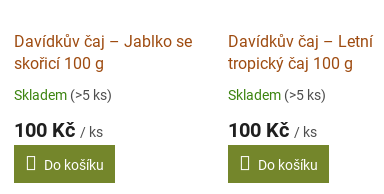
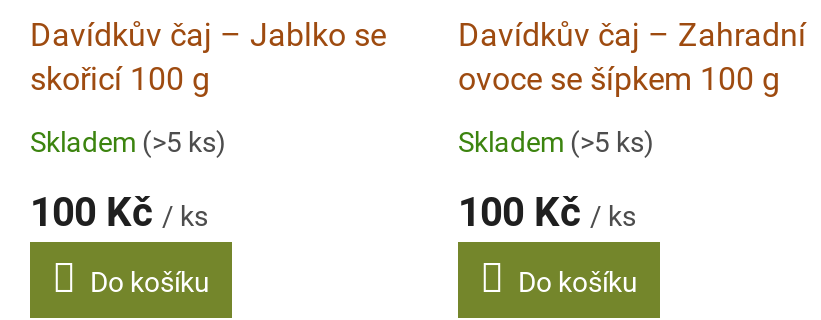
[228,32,373,73] Davídkův čaj – Letní | tropický čaj 100 g -> [458,16,806,98] Davídkův čaj – Zahradní | ovoce se šípkem 100 g

